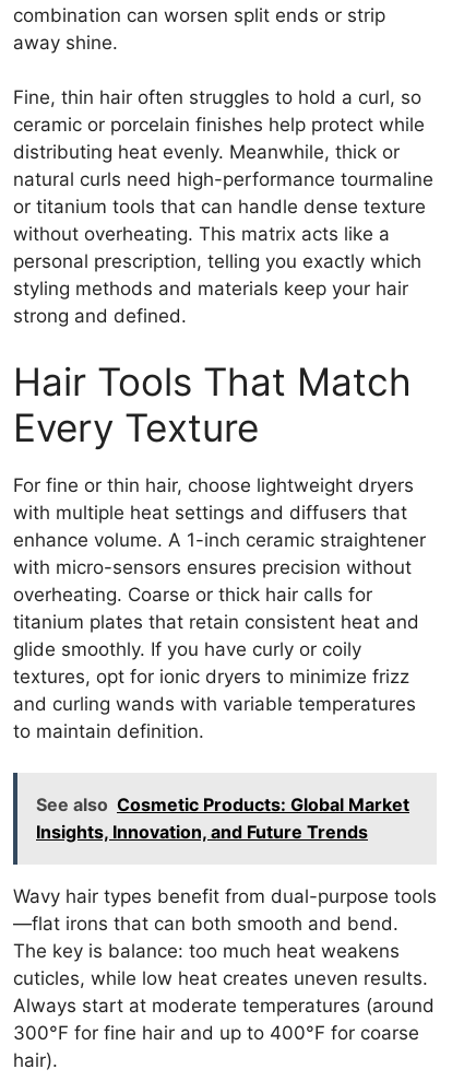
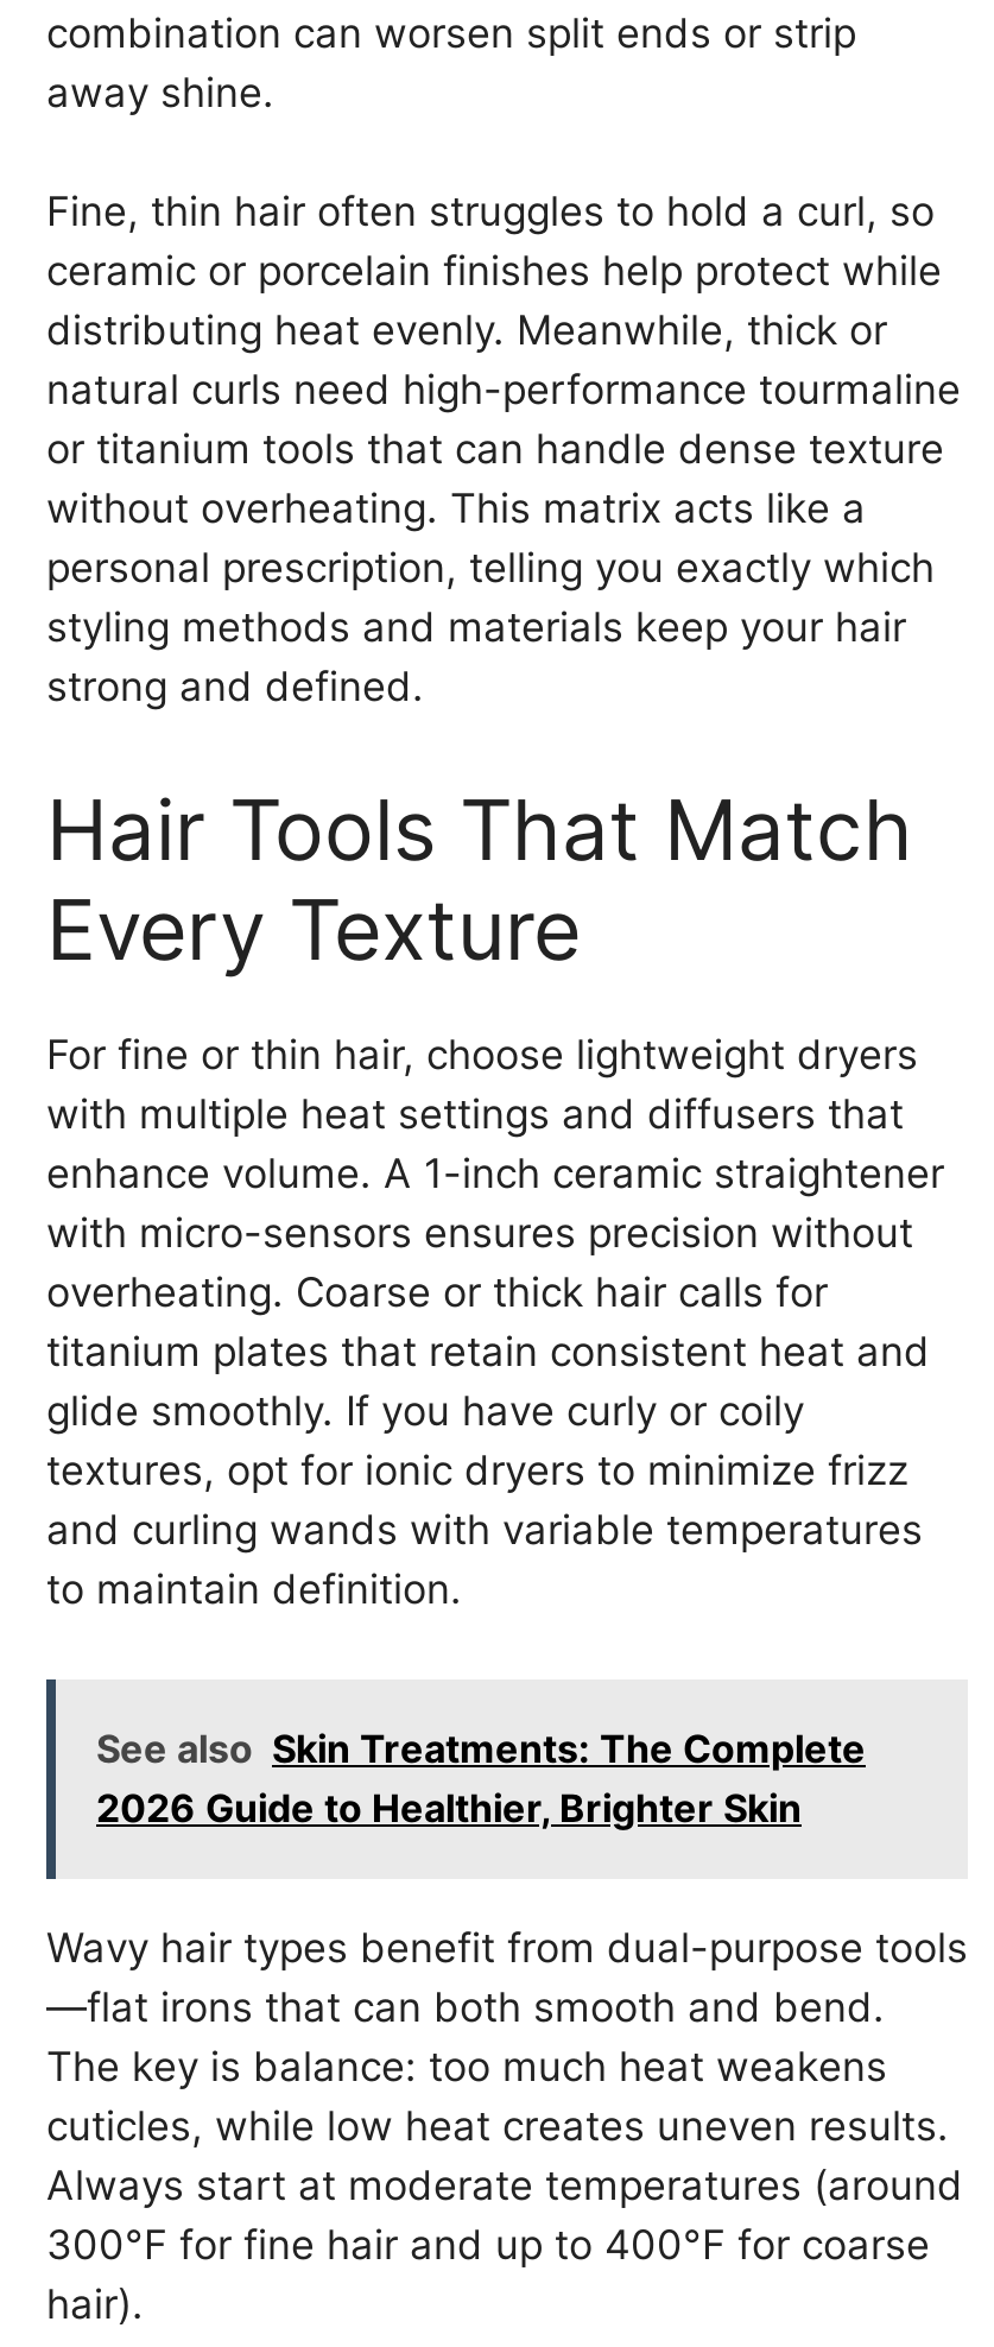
[36,794,409,843] See also Cosmetic Products: Global Market | Insights, Innovation, and Future Trends -> [96,1725,866,1832] See also Skin Treatments: The Complete | 2026 Guide to Healthier, Brighter Skin

